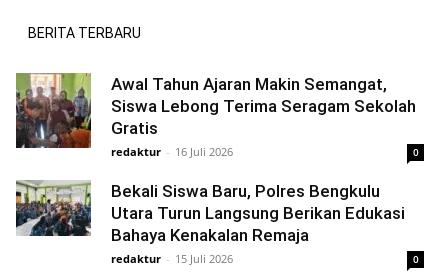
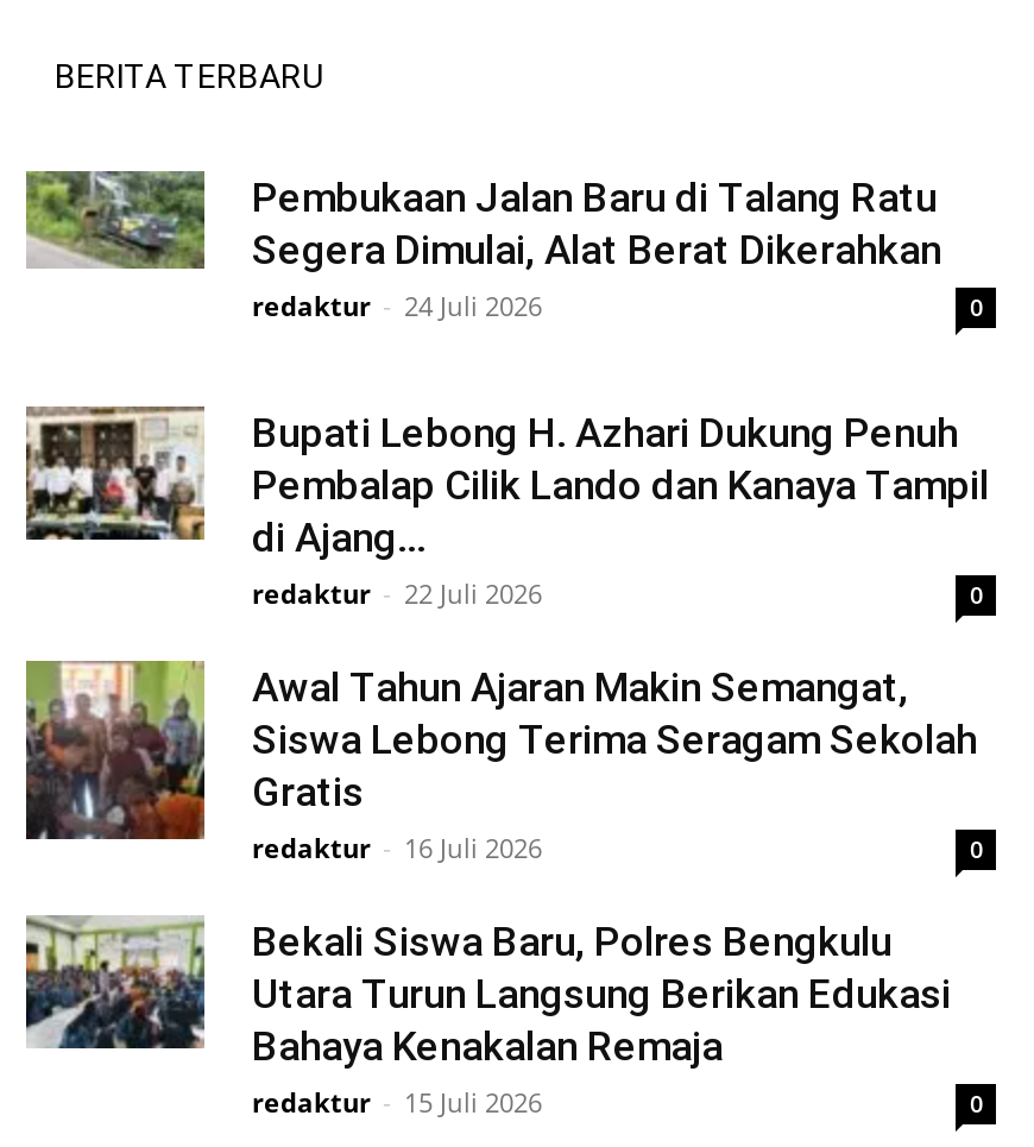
none -> [24,404,207,559] [image]
none -> [26,171,989,611] [image] | Pembukaan Jalan Baru di Talang Ratu | Segera Dimulai, Alat Berat Dikerahkan | redaktur - 24 Juli 2026 | 0 | Bupati Lebong H. Azhari Dukung Penuh | Pembalap Cilik Lando dan Kanaya Tampil | di Ajang... | redaktur - 22 Juli 2026 | 0

